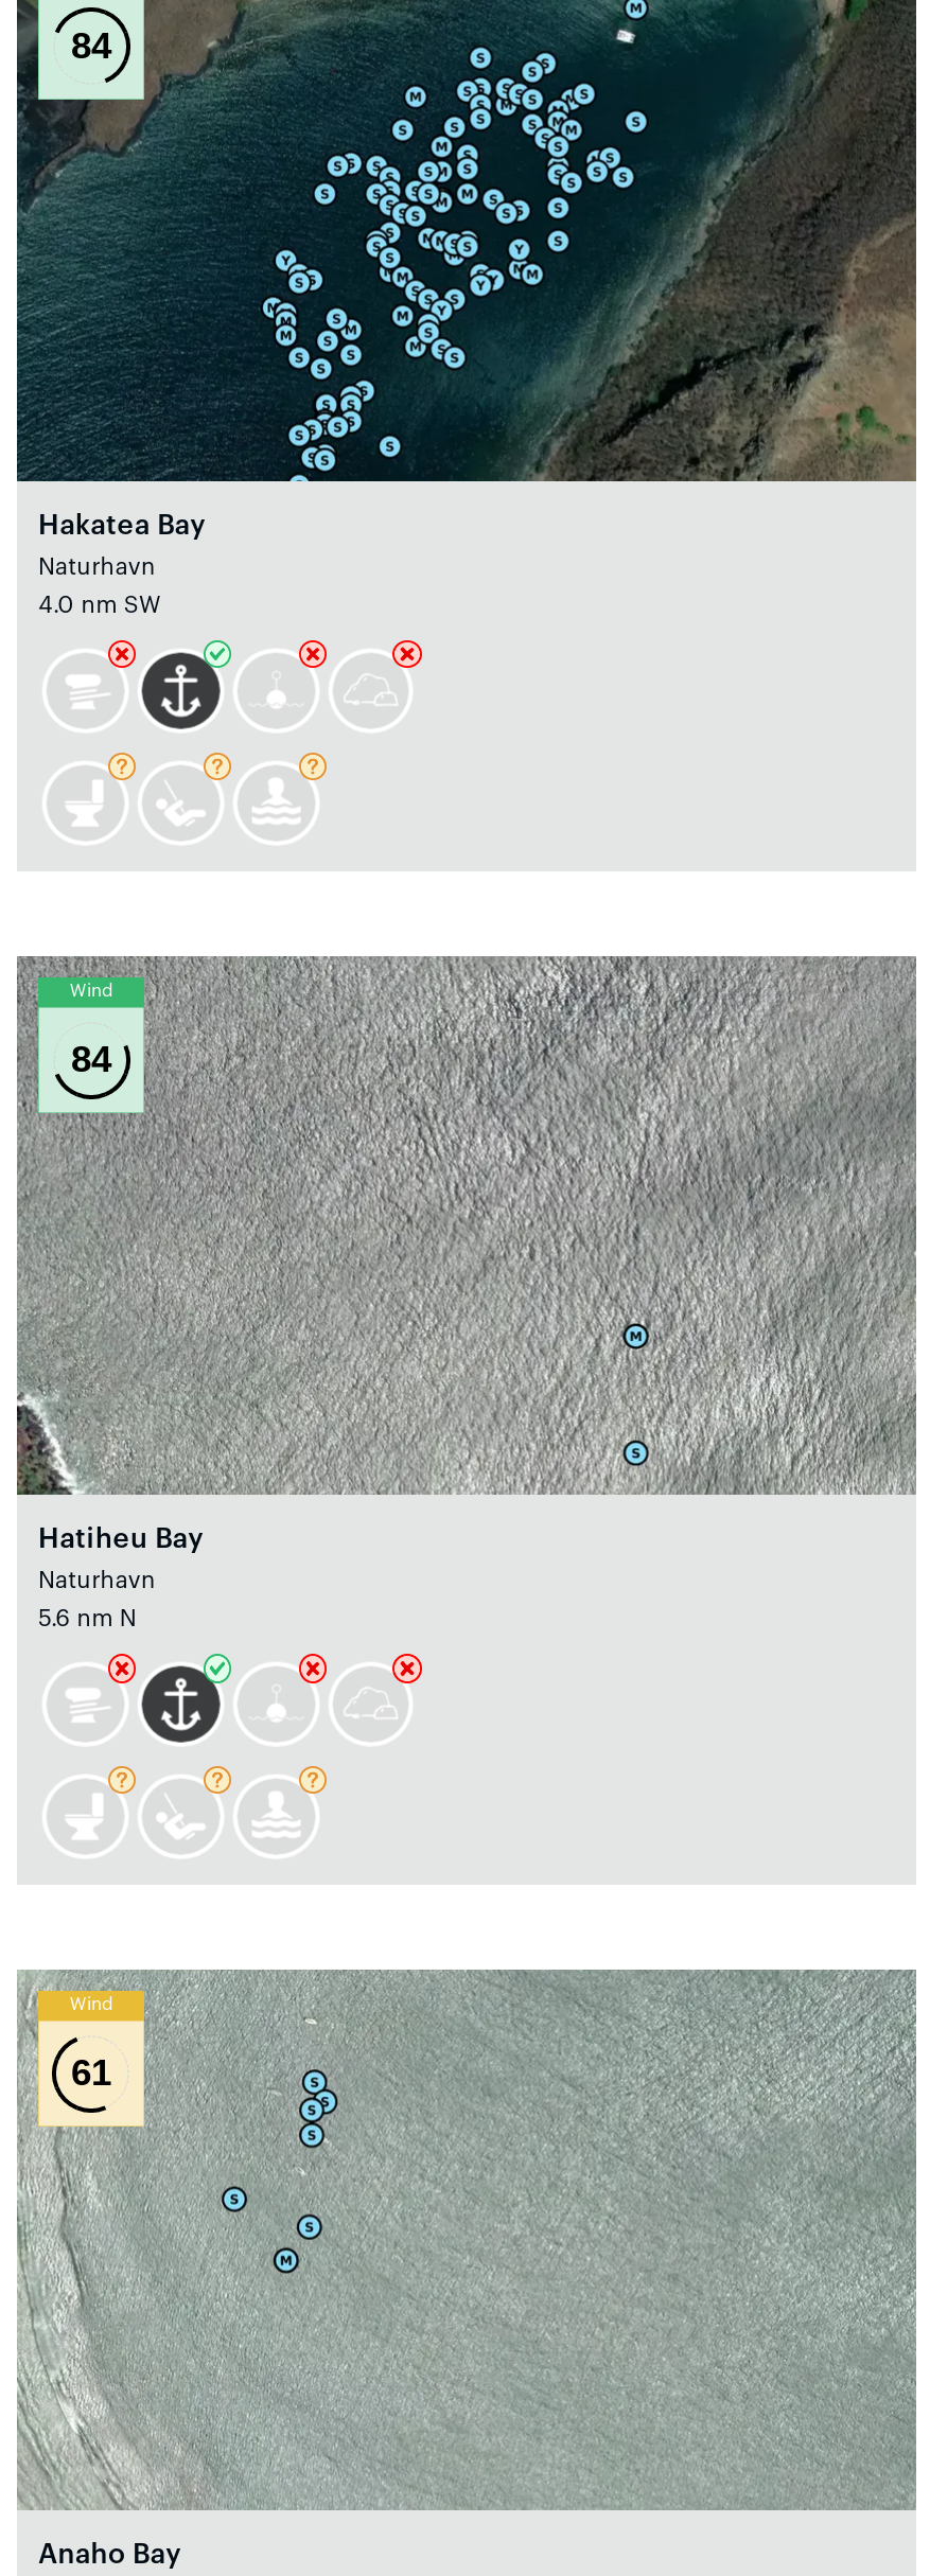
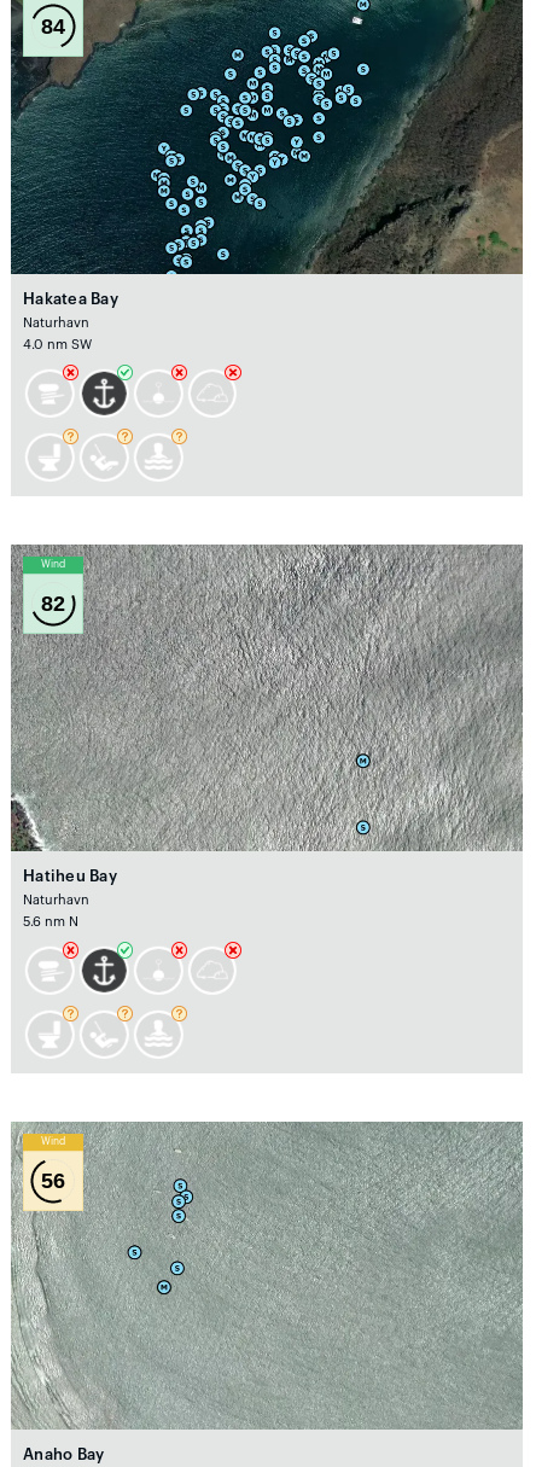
[71,1038,112,1079] 84 -> [41,591,65,615] 82
[71,2052,111,2093] 61 -> [41,1169,65,1193] 56

